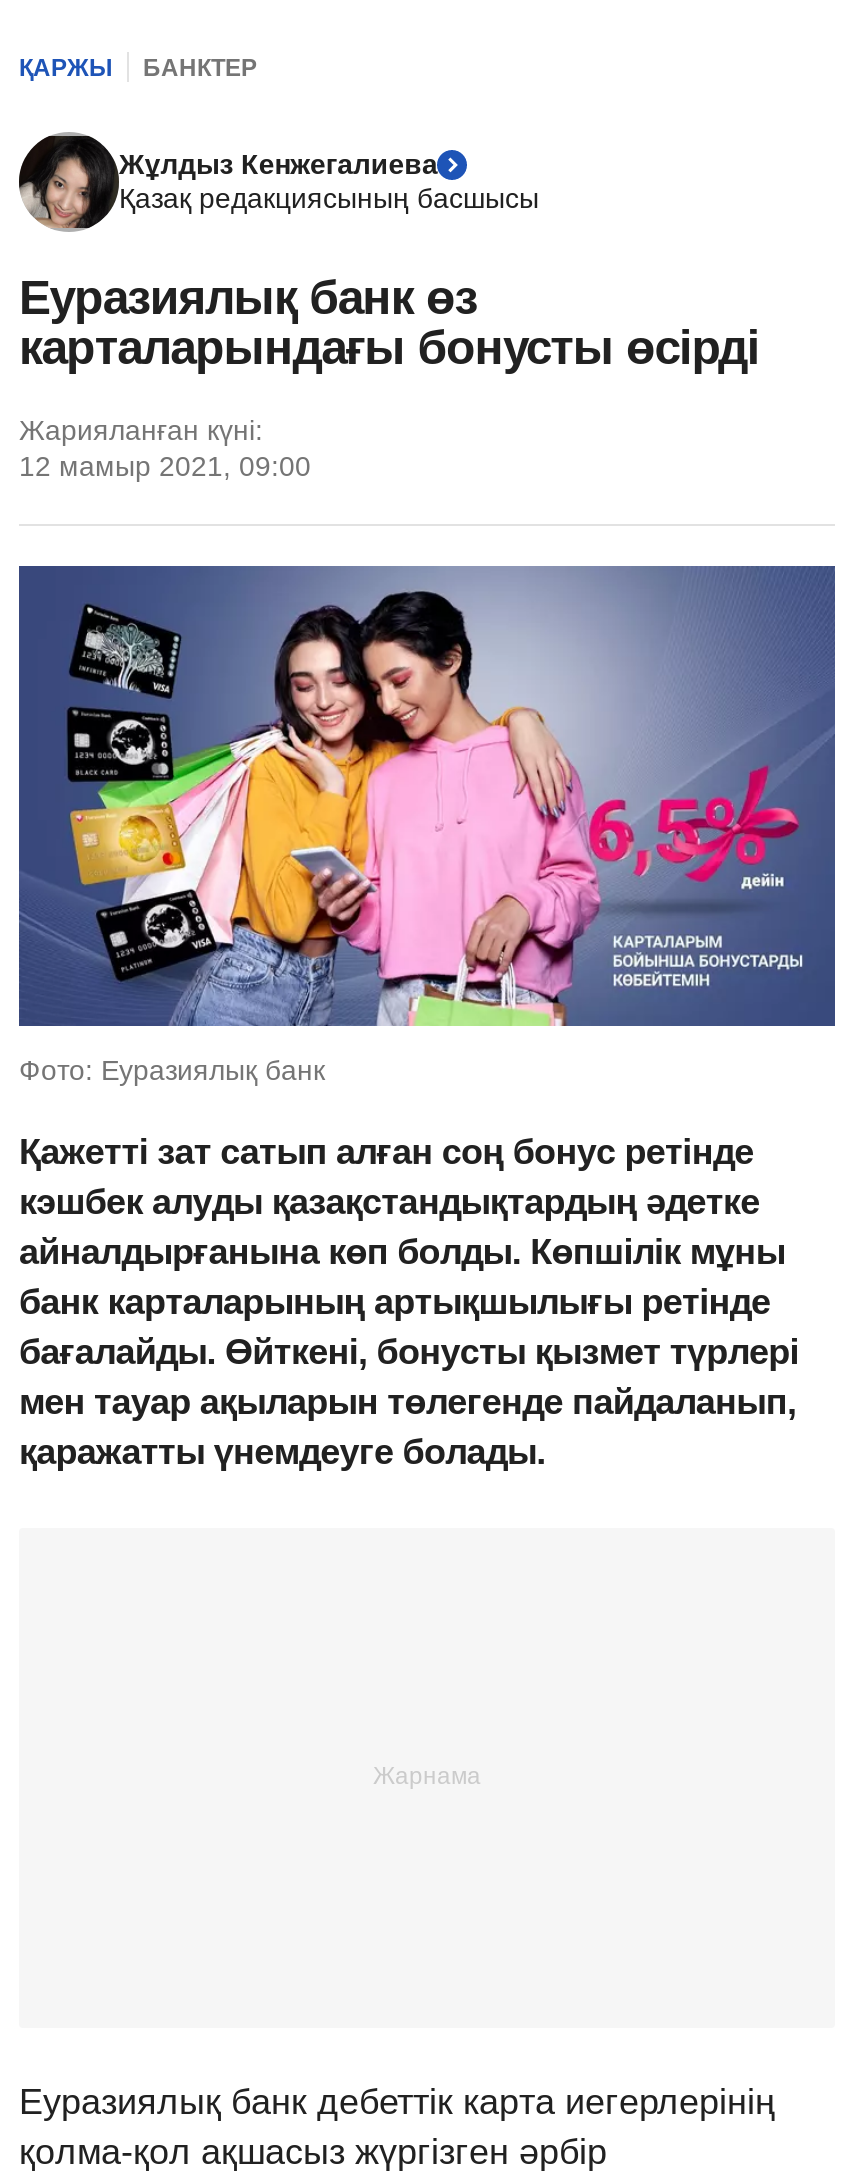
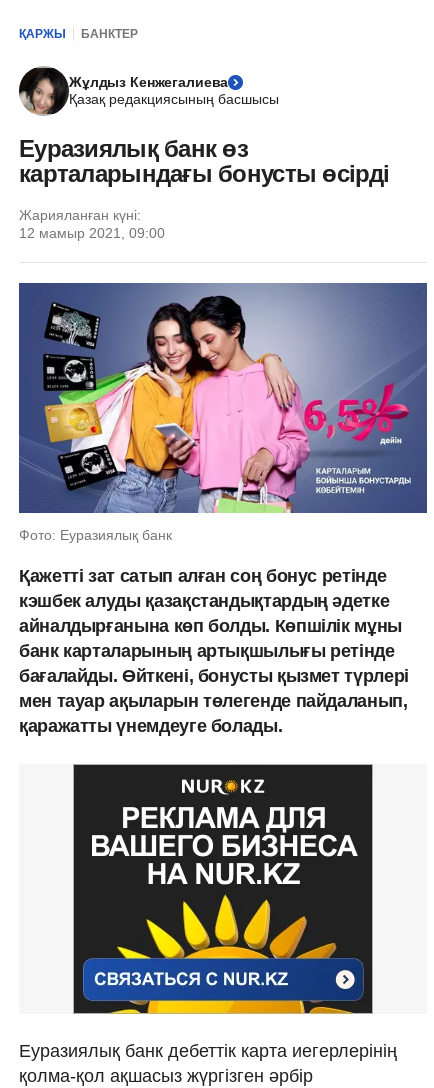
none -> [72,764,374,1015] [image]

